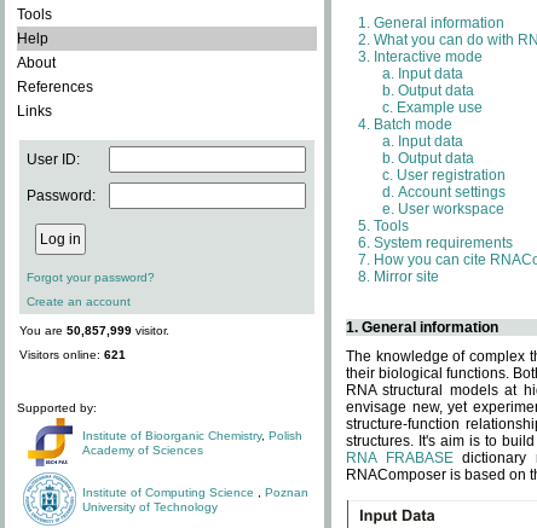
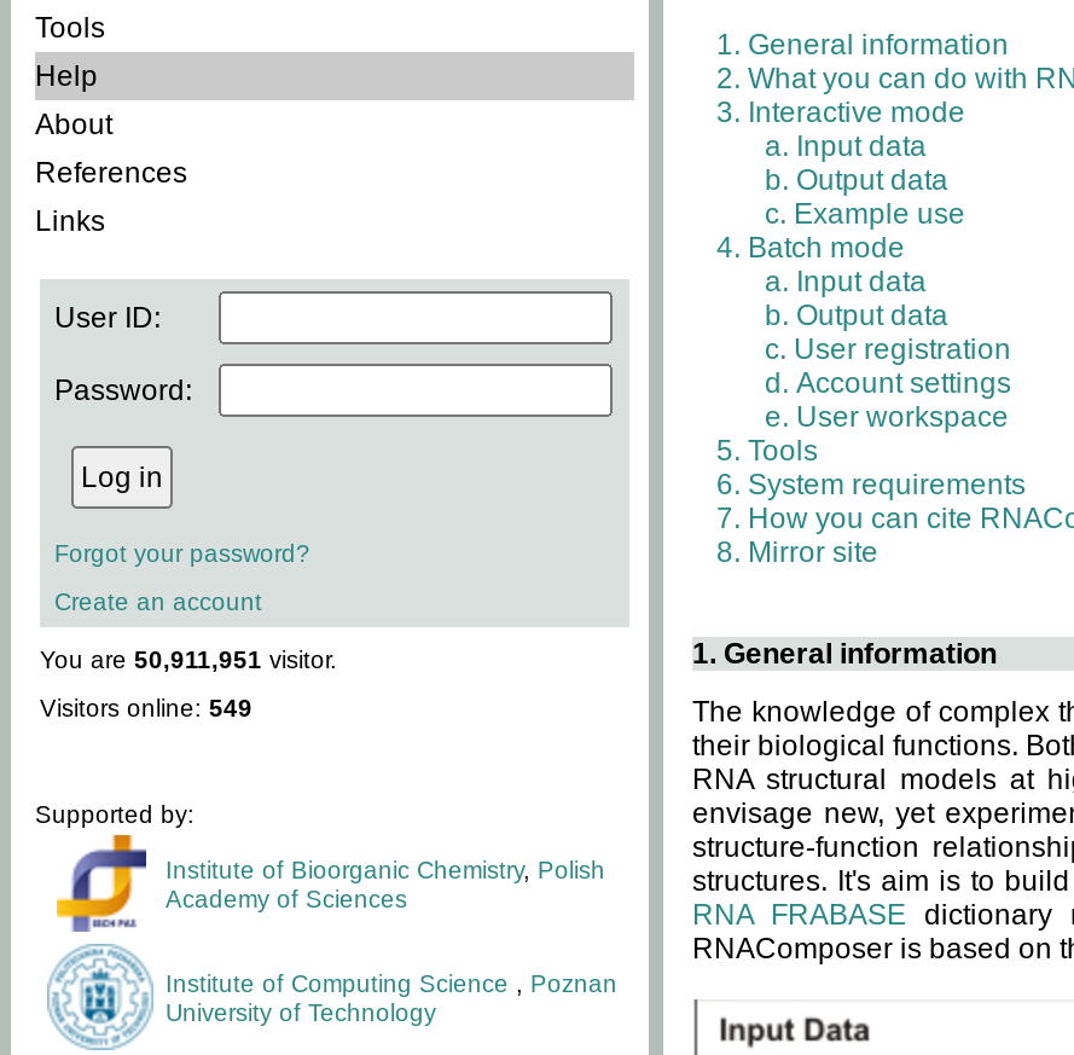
[19,324,169,337] You are 50,857,999 visitor. -> [40,647,337,673] You are 50,911,951 visitor.
[19,348,126,361] Visitors online: 621 -> [40,695,252,721] Visitors online: 549

